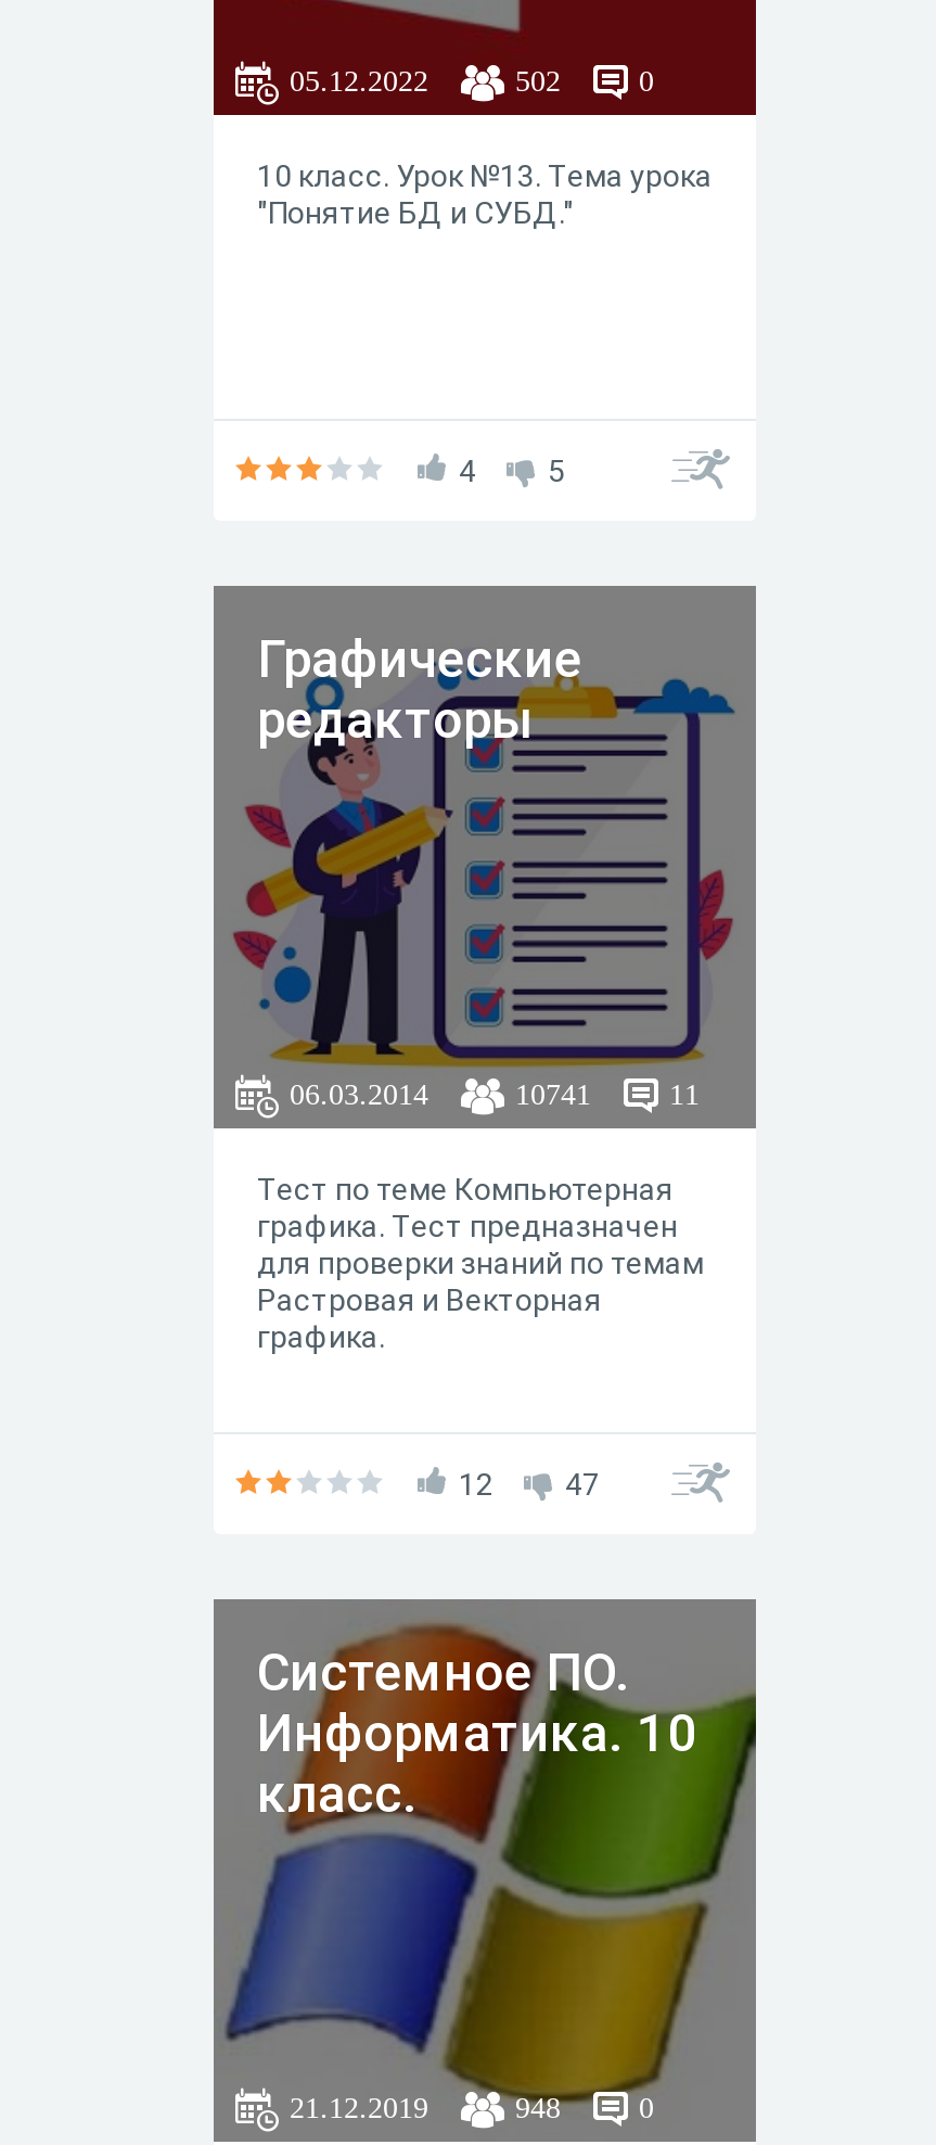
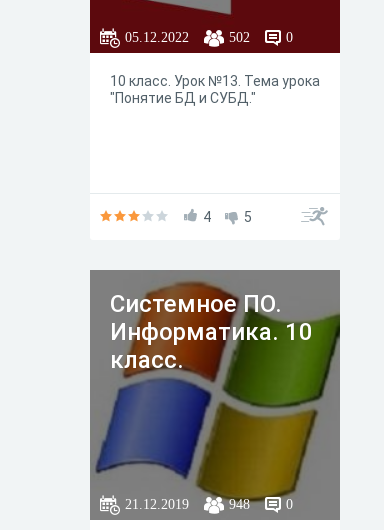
[227,629,756,1109] [image] | Графические | редакторы -> none
[257,1076,704,1354] 06.03.2014 | 10741 | 11 | Тест по теме Компьютерная | графика. Тест предназначен | для проверки знаний по темам | Растровая и Векторная | графика. -> none
[459,1467,600,1502] 12 | 47 -> none

